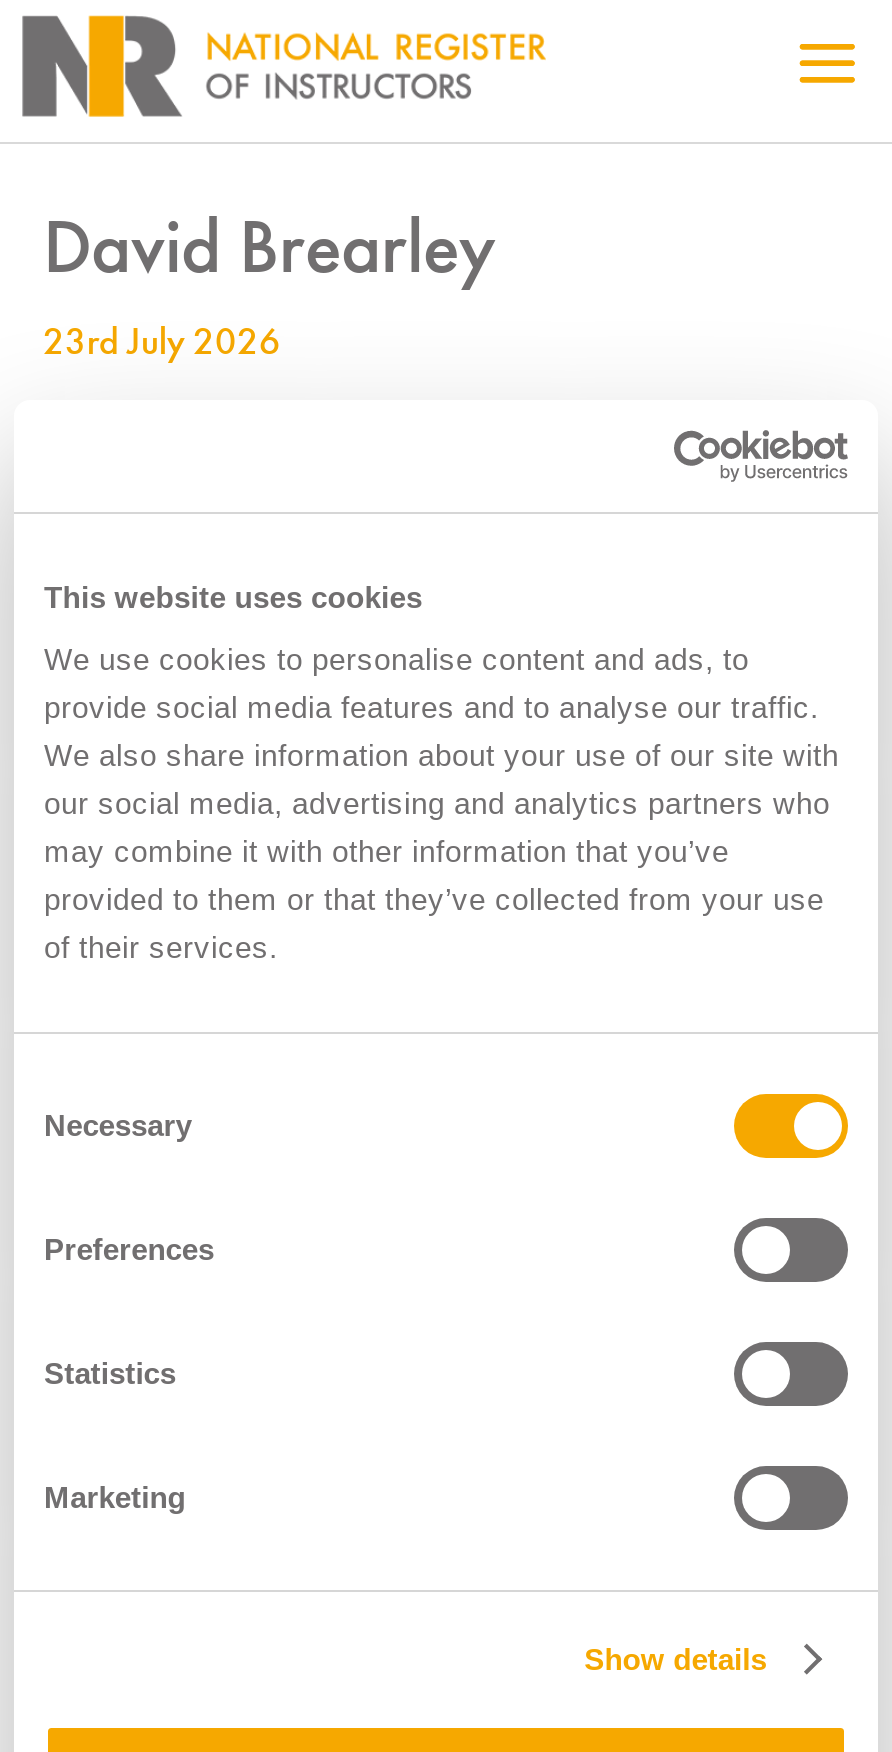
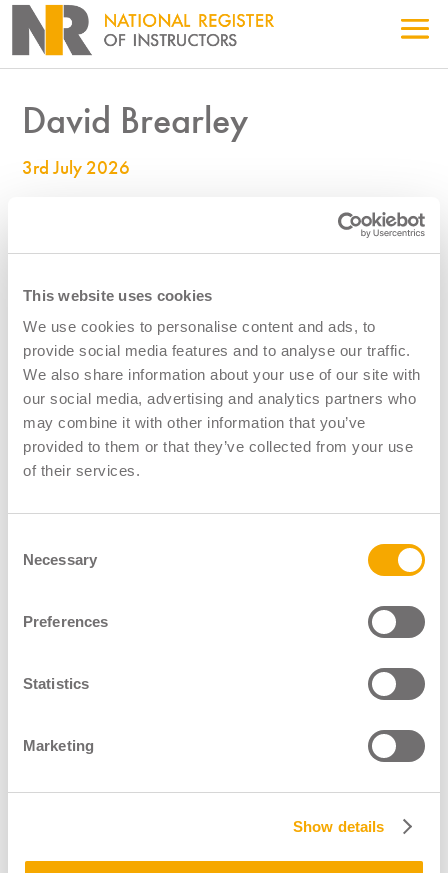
[43,316,281,366] 23rd July 2026 -> [22,155,130,180] 3rd July 2026

